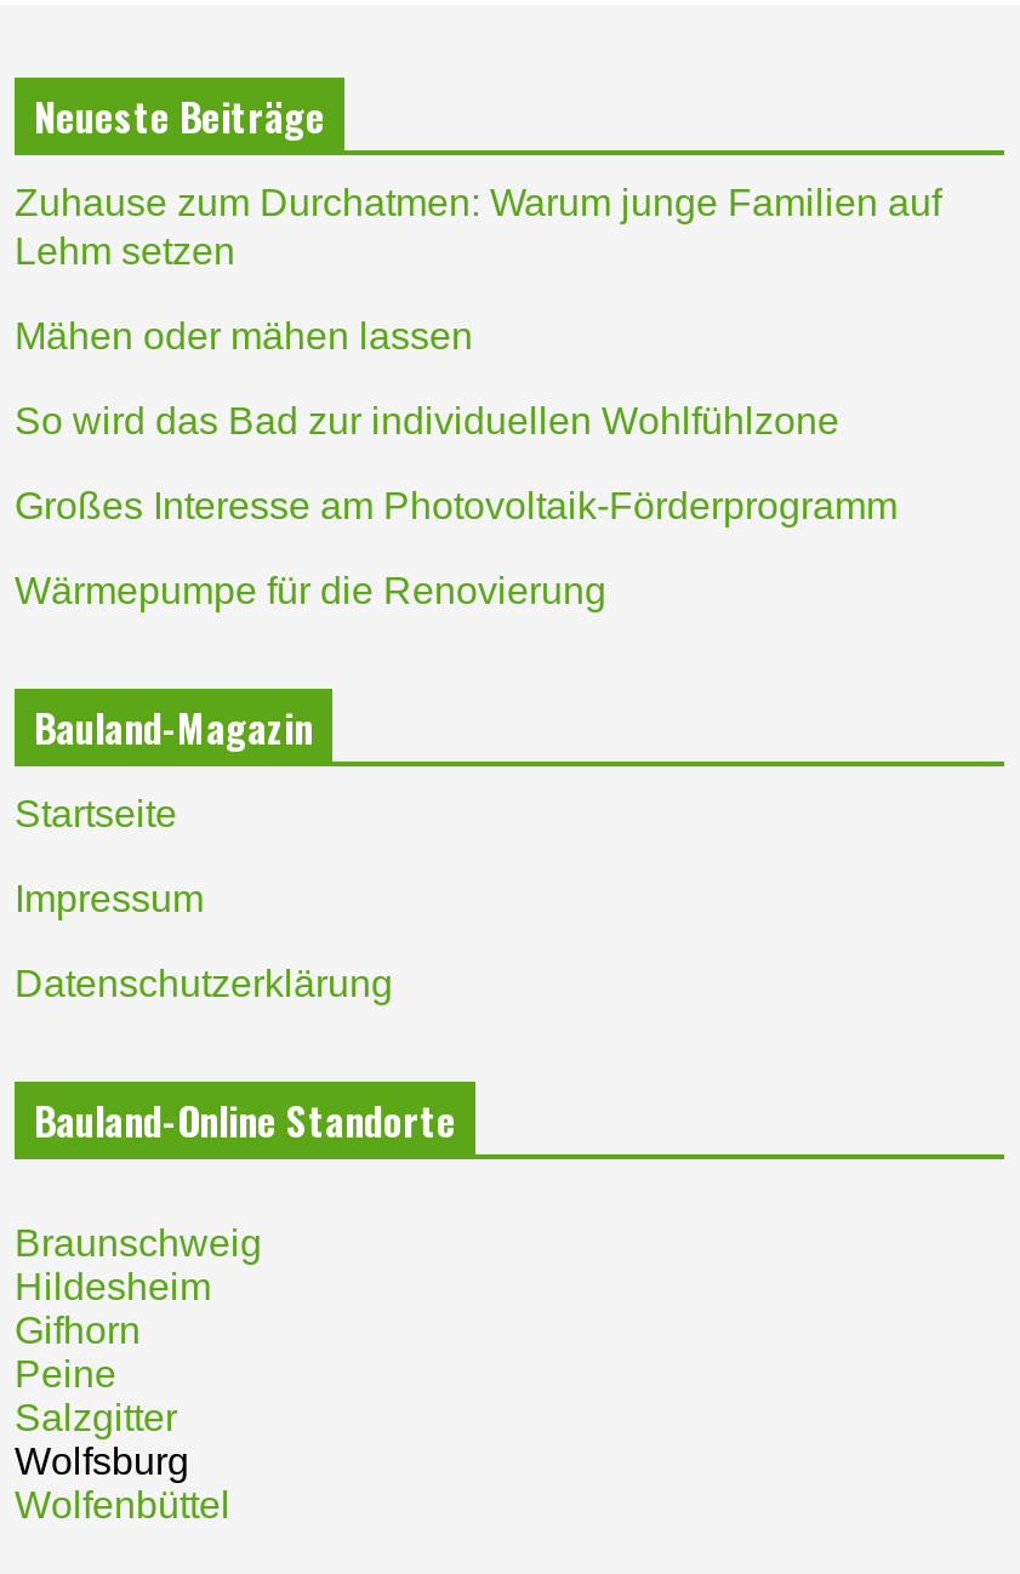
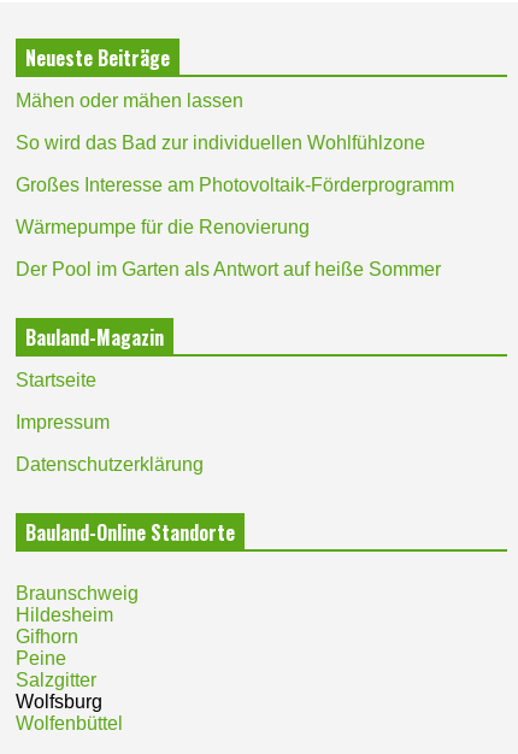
[15,181,941,270] Zuhause zum Durchatmen: Warum junge Familien auf | Lehm setzen -> none
moved [15,314,898,610] -> [16,90,454,237]: Mähen oder mähen lassen | So wird das Bad zur individuellen Wohlfühlzone | Großes Interesse am Photovoltaik-Förderprogramm | Wärmepumpe für die Renovierung
none -> [16,258,441,279] Der Pool im Garten als Antwort auf heiße Sommer

